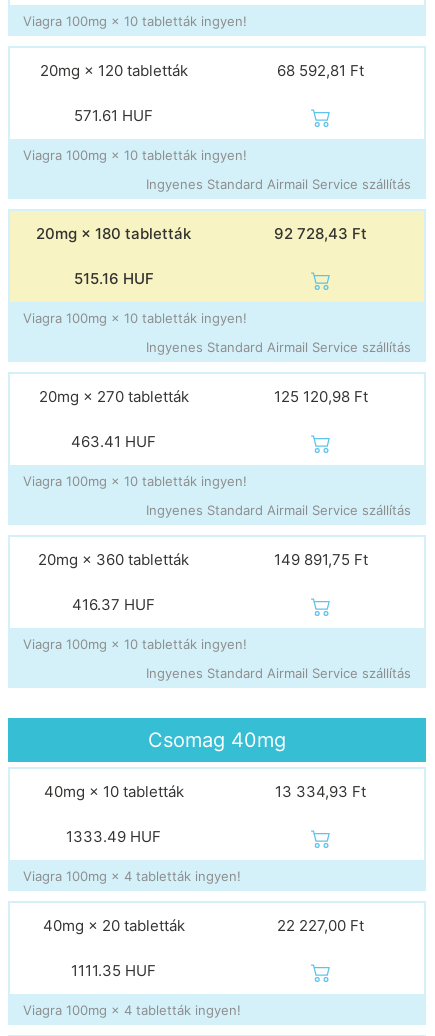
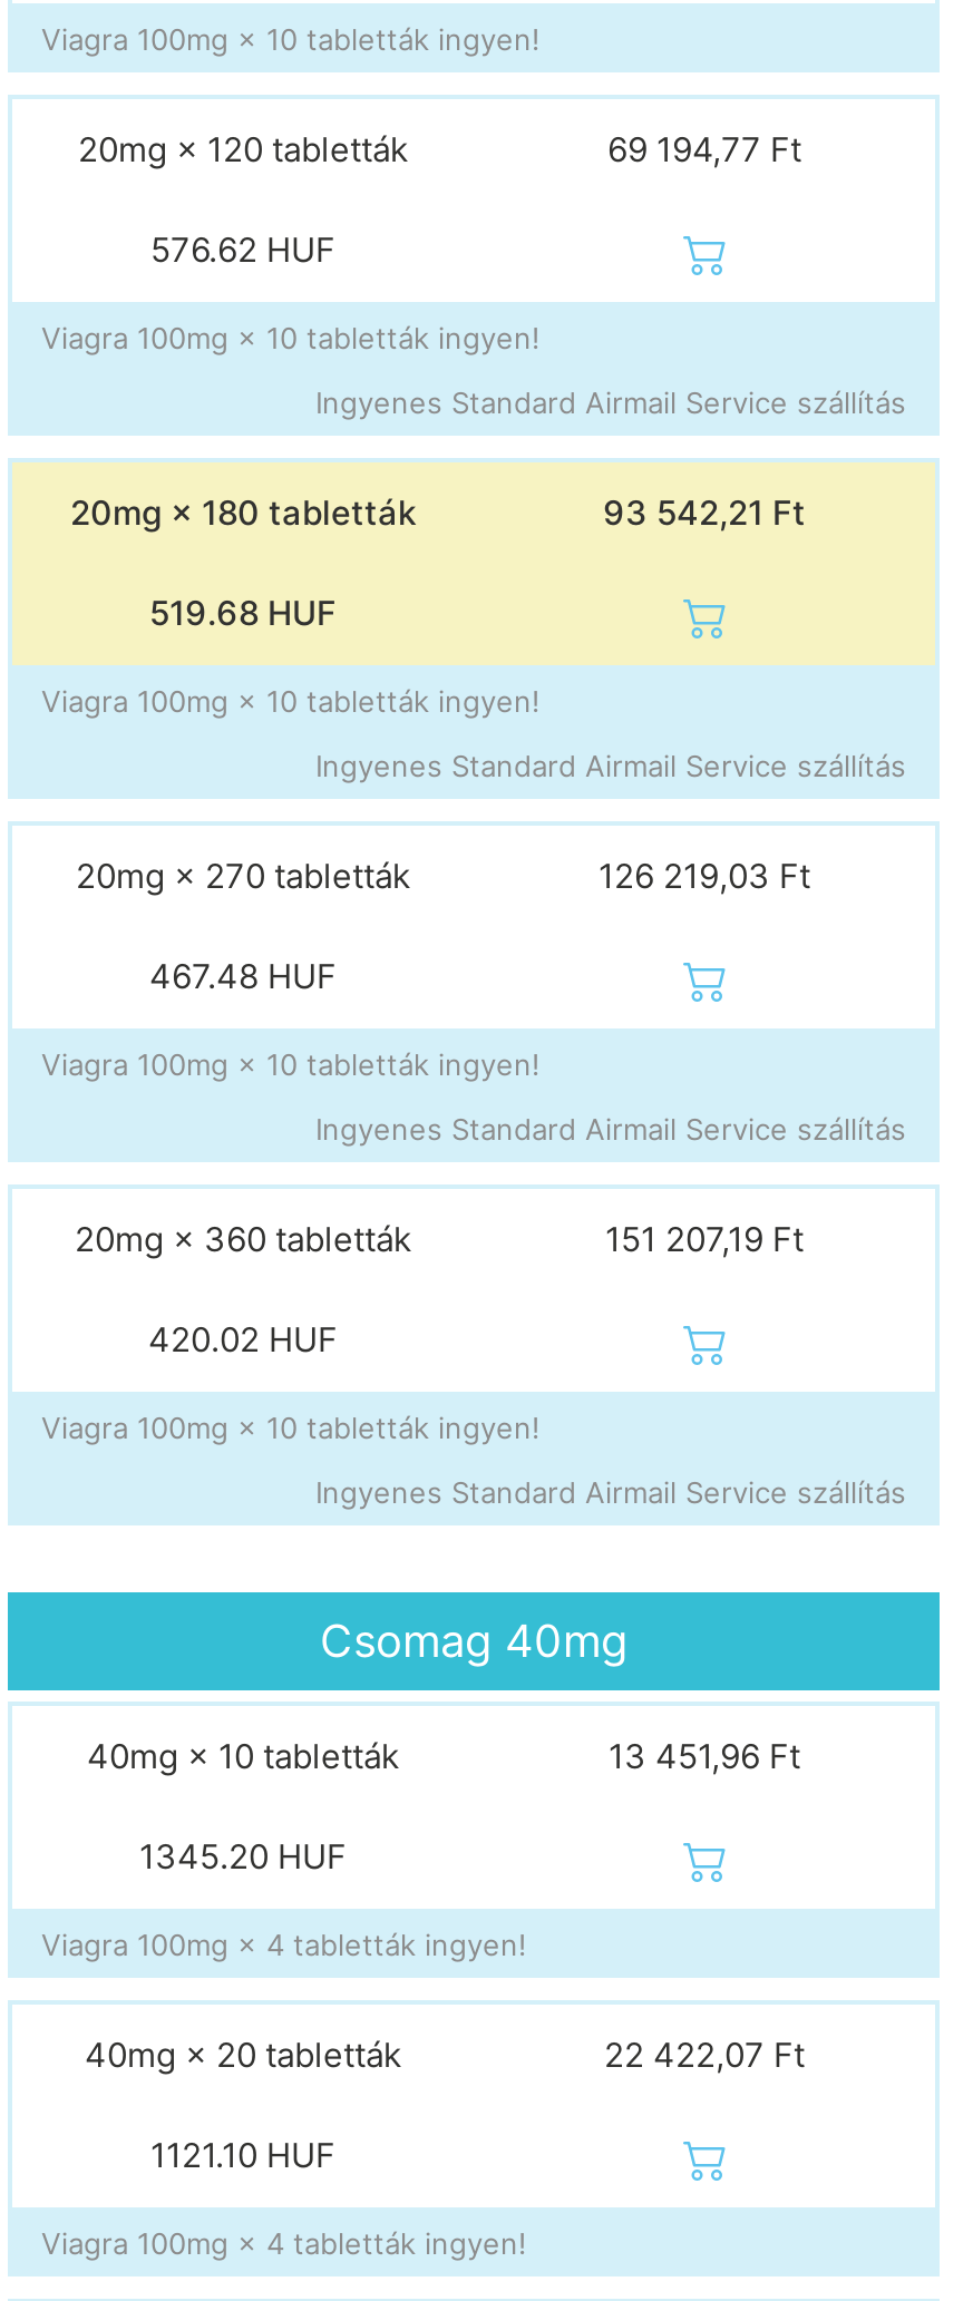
[277,61,364,80] 68 592,81 Ft -> [607,128,801,170] 69 194,77 Ft
[74,106,153,125] 571.61 HUF -> [150,228,335,271] 576.62 HUF
[274,224,367,243] 92 728,43 Ft -> [603,491,806,534] 93 542,21 Ft
[73,269,153,288] 515.16 HUF -> [149,592,337,634] 519.68 HUF
[273,387,367,406] 125 120,98 Ft -> [599,855,810,897] 126 219,03 Ft
[71,432,156,451] 463.41 HUF -> [149,955,337,997] 467.48 HUF
[273,550,367,569] 149 891,75 Ft -> [605,1218,804,1260] 151 207,19 Ft
[72,595,155,614] 416.37 HUF -> [148,1318,338,1361] 420.02 HUF
[275,782,366,801] 13 334,93 Ft -> [609,1735,800,1777] 13 451,96 Ft
[66,827,161,846] 1333.49 HUF -> [139,1835,347,1878] 1345.20 HUF
[277,916,364,935] 22 227,00 Ft -> [604,2034,805,2076] 22 422,07 Ft
[71,961,156,980] 1111.35 HUF -> [150,2134,335,2176] 1121.10 HUF

